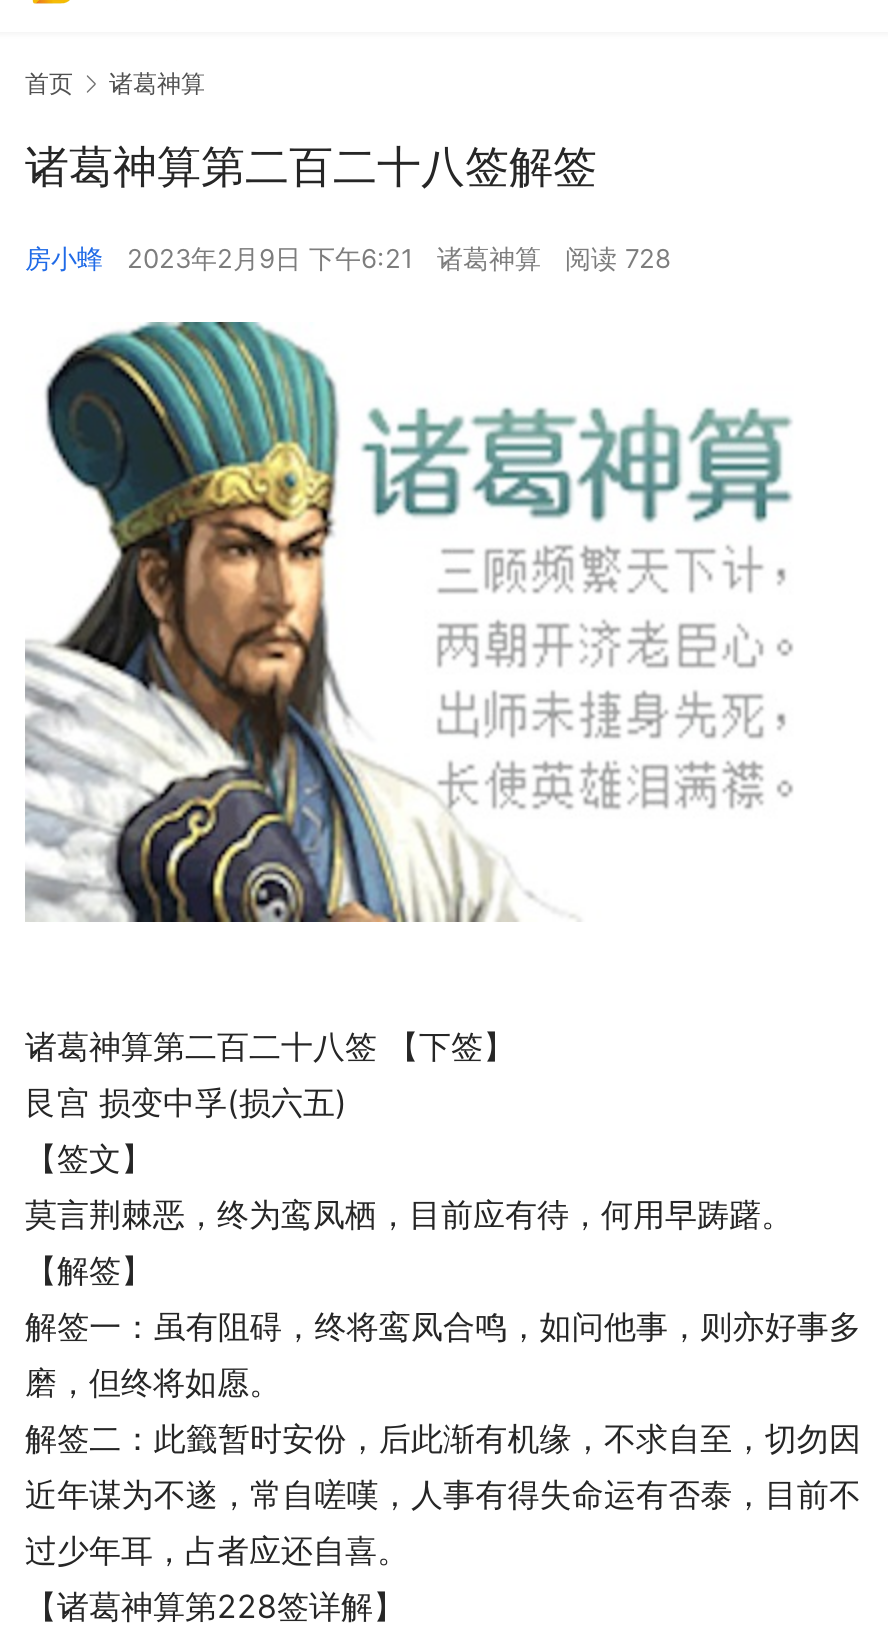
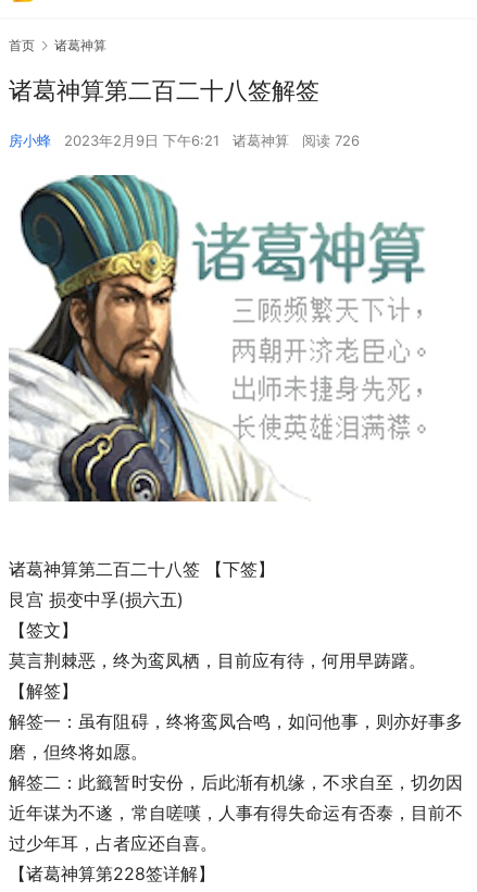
[25,242,671,274] 房小蜂 2023年2月9日 下午6:21 诸葛神算 阅读 728 -> [9,132,360,149] 房小蜂 2023年2月9日 下午6:21 诸葛神算 阅读 726

